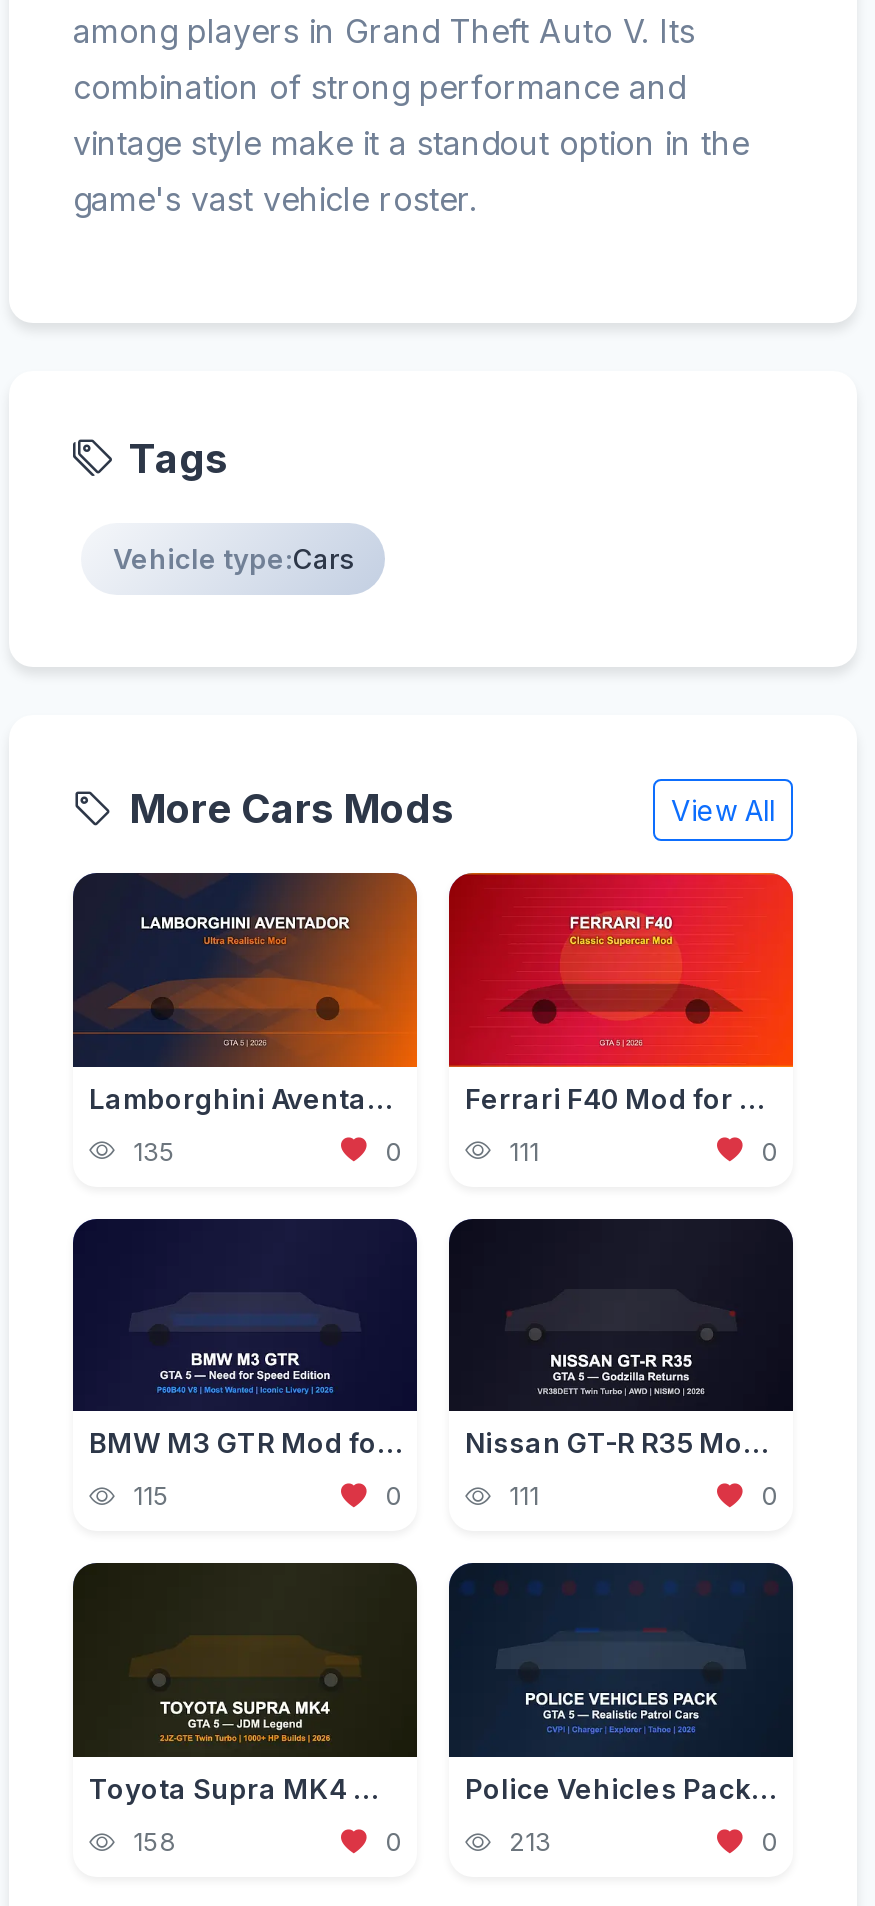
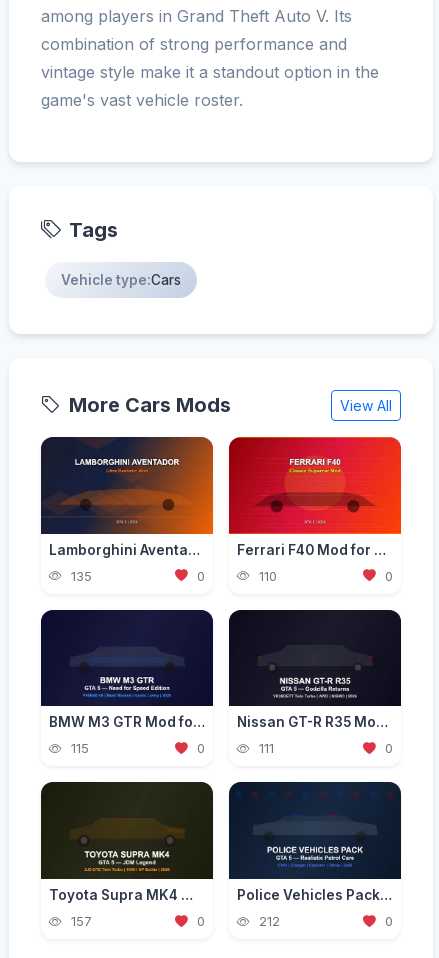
[509,1136,539,1166] 111 -> [259,569,277,584] 110
[133,1827,175,1857] 158 -> [71,914,92,929] 157
[509,1827,551,1857] 213 -> [259,914,280,929] 212

